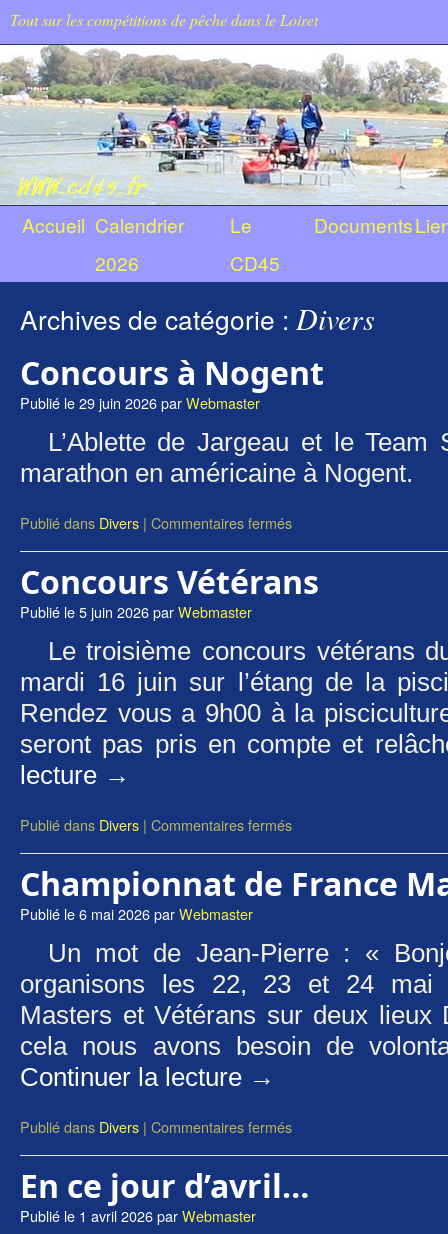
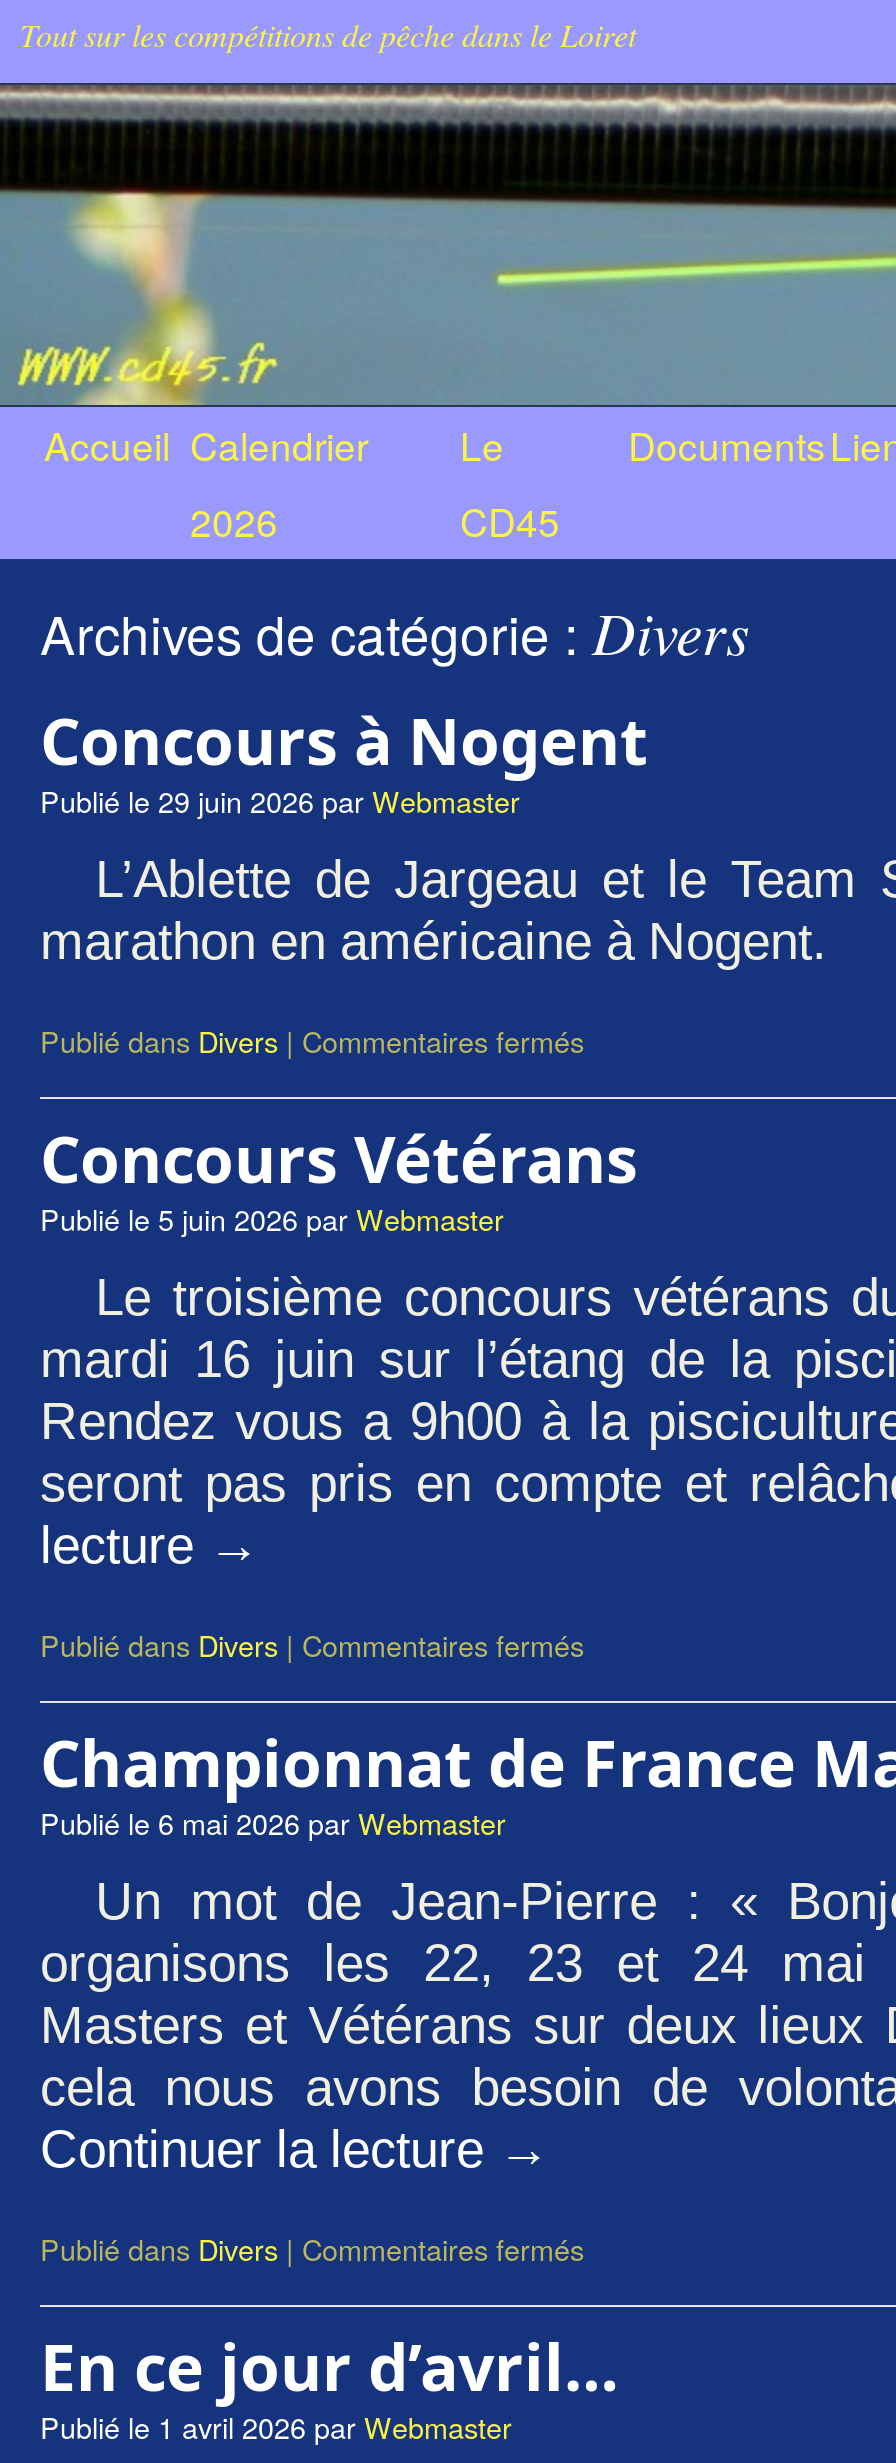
[3,44,445,206] [image] -> [6,83,890,407] [image]

